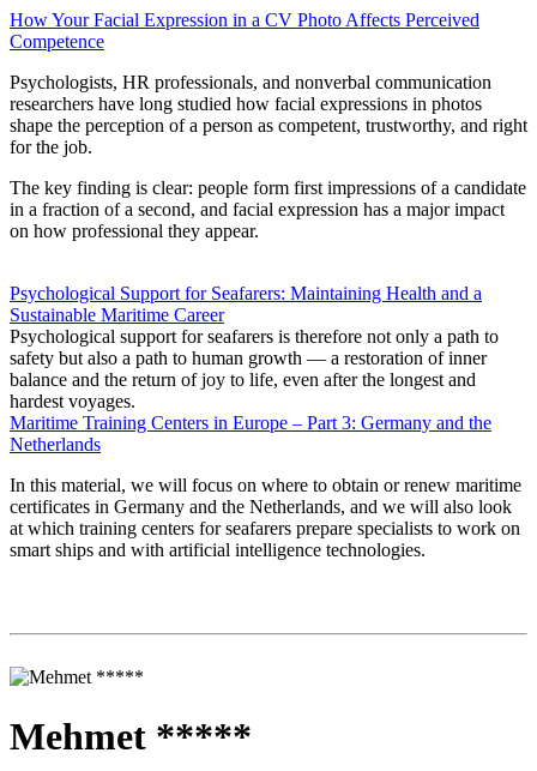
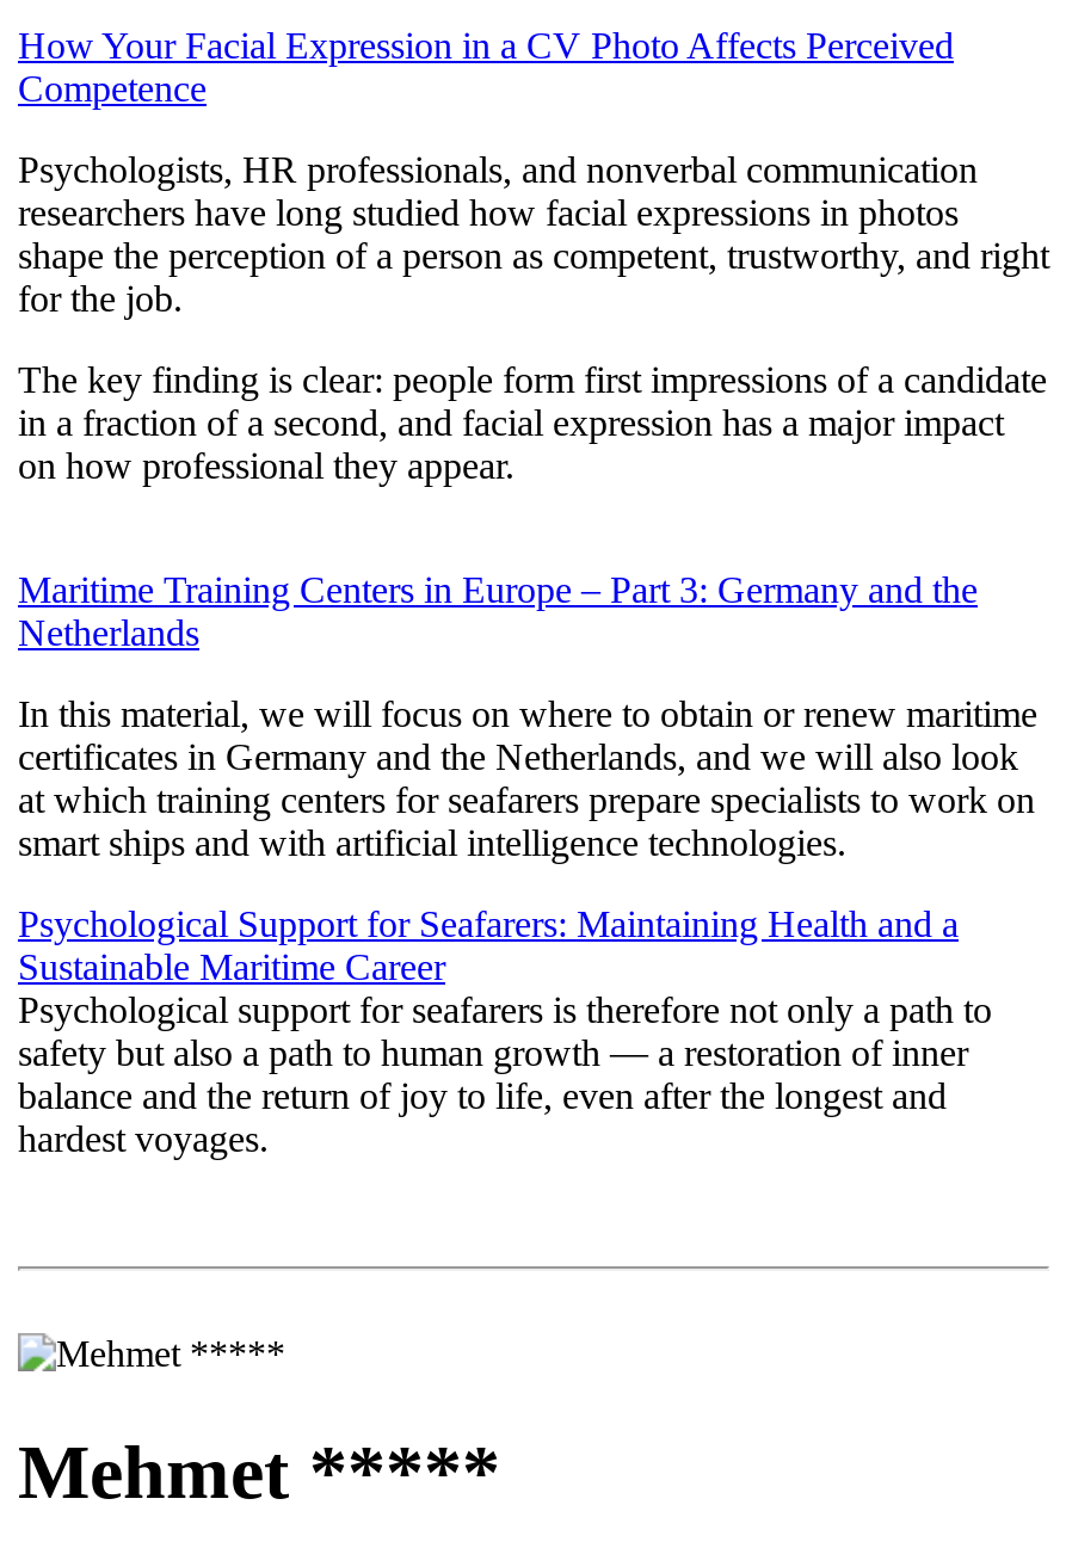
moved [10,283,499,412] -> [18,904,992,1160]: Psychological Support for Seafarers: Maintaining Health and a | Sustainable Maritime Career | Psychological support for seafarers is therefore not only a path to | safety but also a path to human growth — a restoration of inner | balance and the return of joy to life, even after the longest and | hardest voyages.
moved [10,413,521,560] -> [18,570,1037,864]: Maritime Training Centers in Europe – Part 3: Germany and the | Netherlands | In this material, we will focus on where to obtain or renew maritime | certificates in Germany and the Netherlands, and we will also look | at which training centers for seafarers prepare specialists to work on | smart ships and with artificial intelligence technologies.

